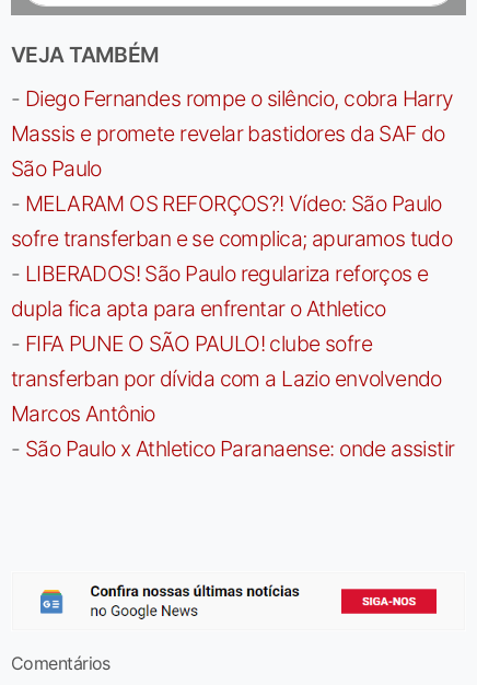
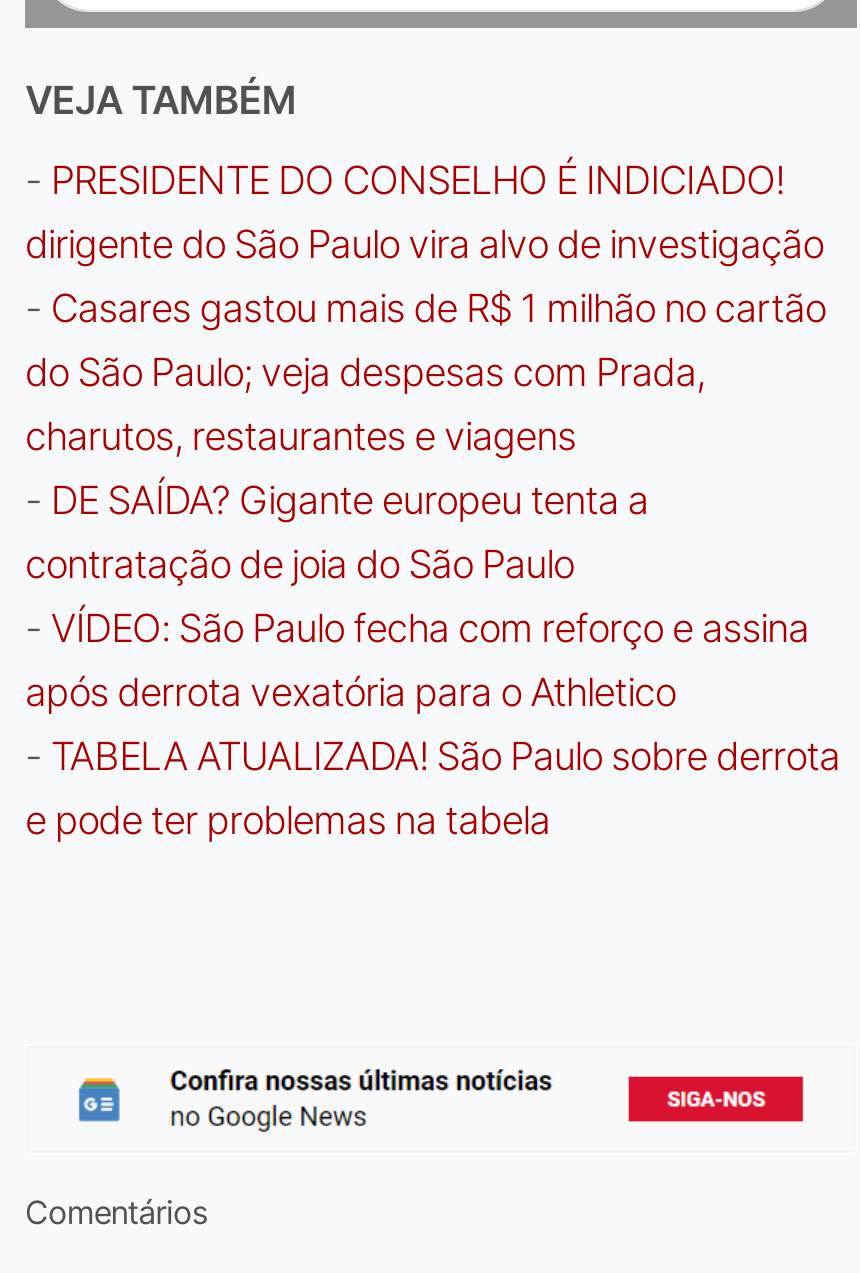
[11,85,455,461] - Diego Fernandes rompe o silêncio, cobra Harry | Massis e promete revelar bastidores da SAF do | São Paulo | - MELARAM OS REFORÇOS?! Vídeo: São Paulo | sofre transferban e se complica; apuramos tudo | - LIBERADOS! São Paulo regulariza reforços e | dupla fica apta para enfrentar o Athletico | - FIFA PUNE O SÃO PAULO! clube sofre | transferban por dívida com a Lazio envolvendo | Marcos Antônio | - São Paulo x Athletico Paranaense: onde assistir -> [25,155,840,843] - PRESIDENTE DO CONSELHO É INDICIADO! | dirigente do São Paulo vira alvo de investigação | - Casares gastou mais de R$ 1 milhão no cartão | do São Paulo; veja despesas com Prada, | charutos, restaurantes e viagens | - DE SAÍDA? Gigante europeu tenta a | contratação de joia do São Paulo | - VÍDEO: São Paulo fecha com reforço e assina | após derrota vexatória para o Athletico | - TABELA ATUALIZADA! São Paulo sobre derrota | e pode ter problemas na tabela

